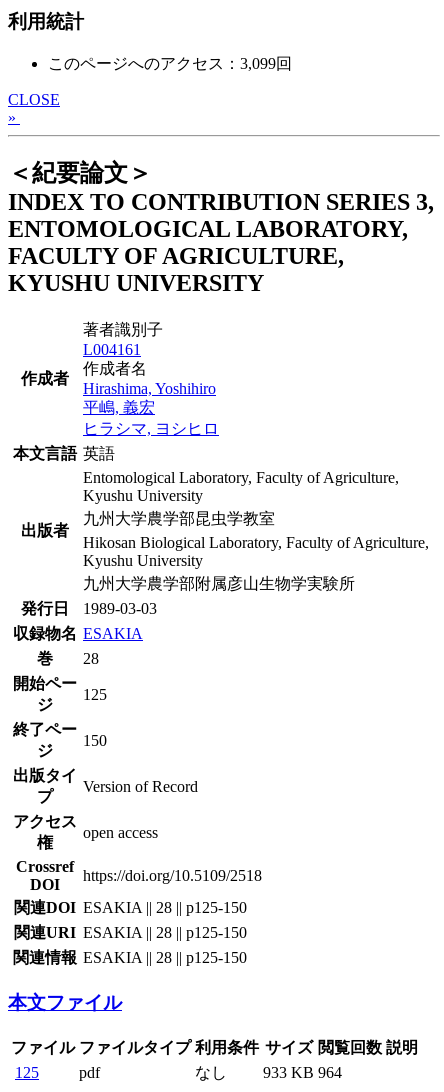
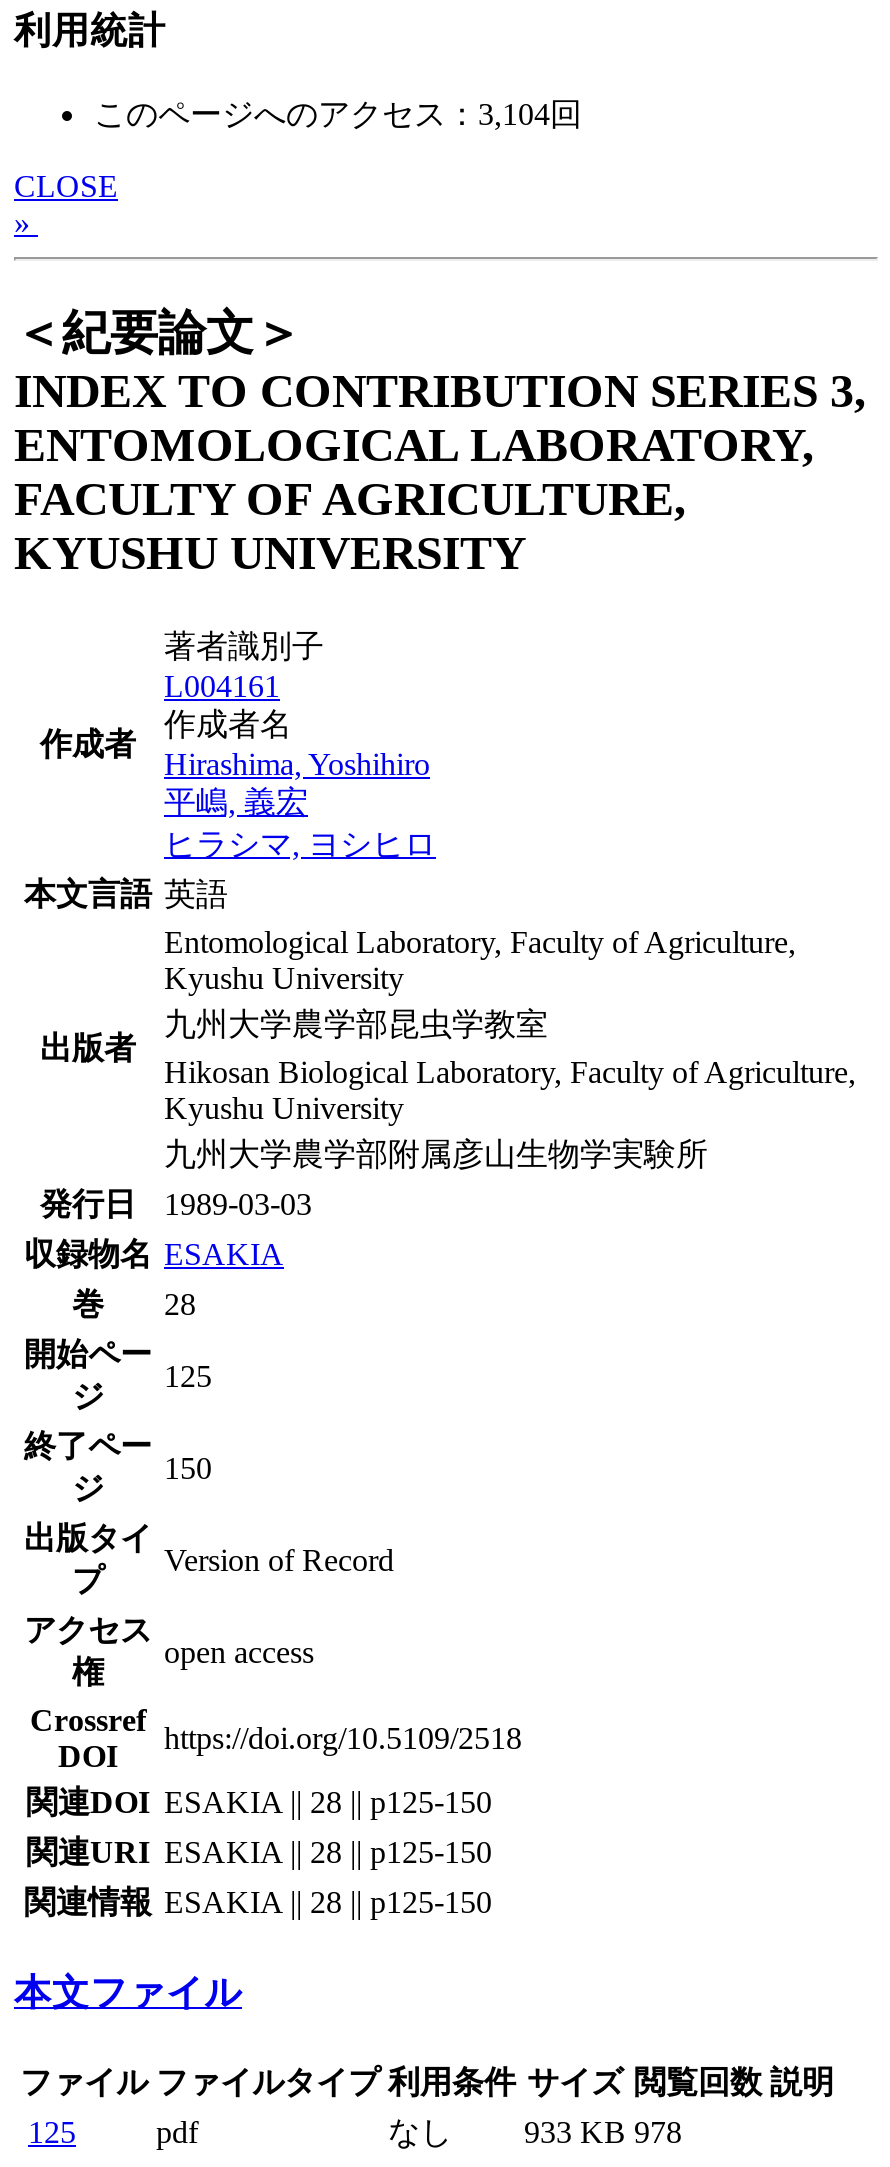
[48,55,292,72] このページへのアクセス：3,099回 -> [94,97,582,131] このページへのアクセス：3,104回
[263,1064,342,1081] 933 KB 964 -> [524,2115,682,2149] 933 KB 978

